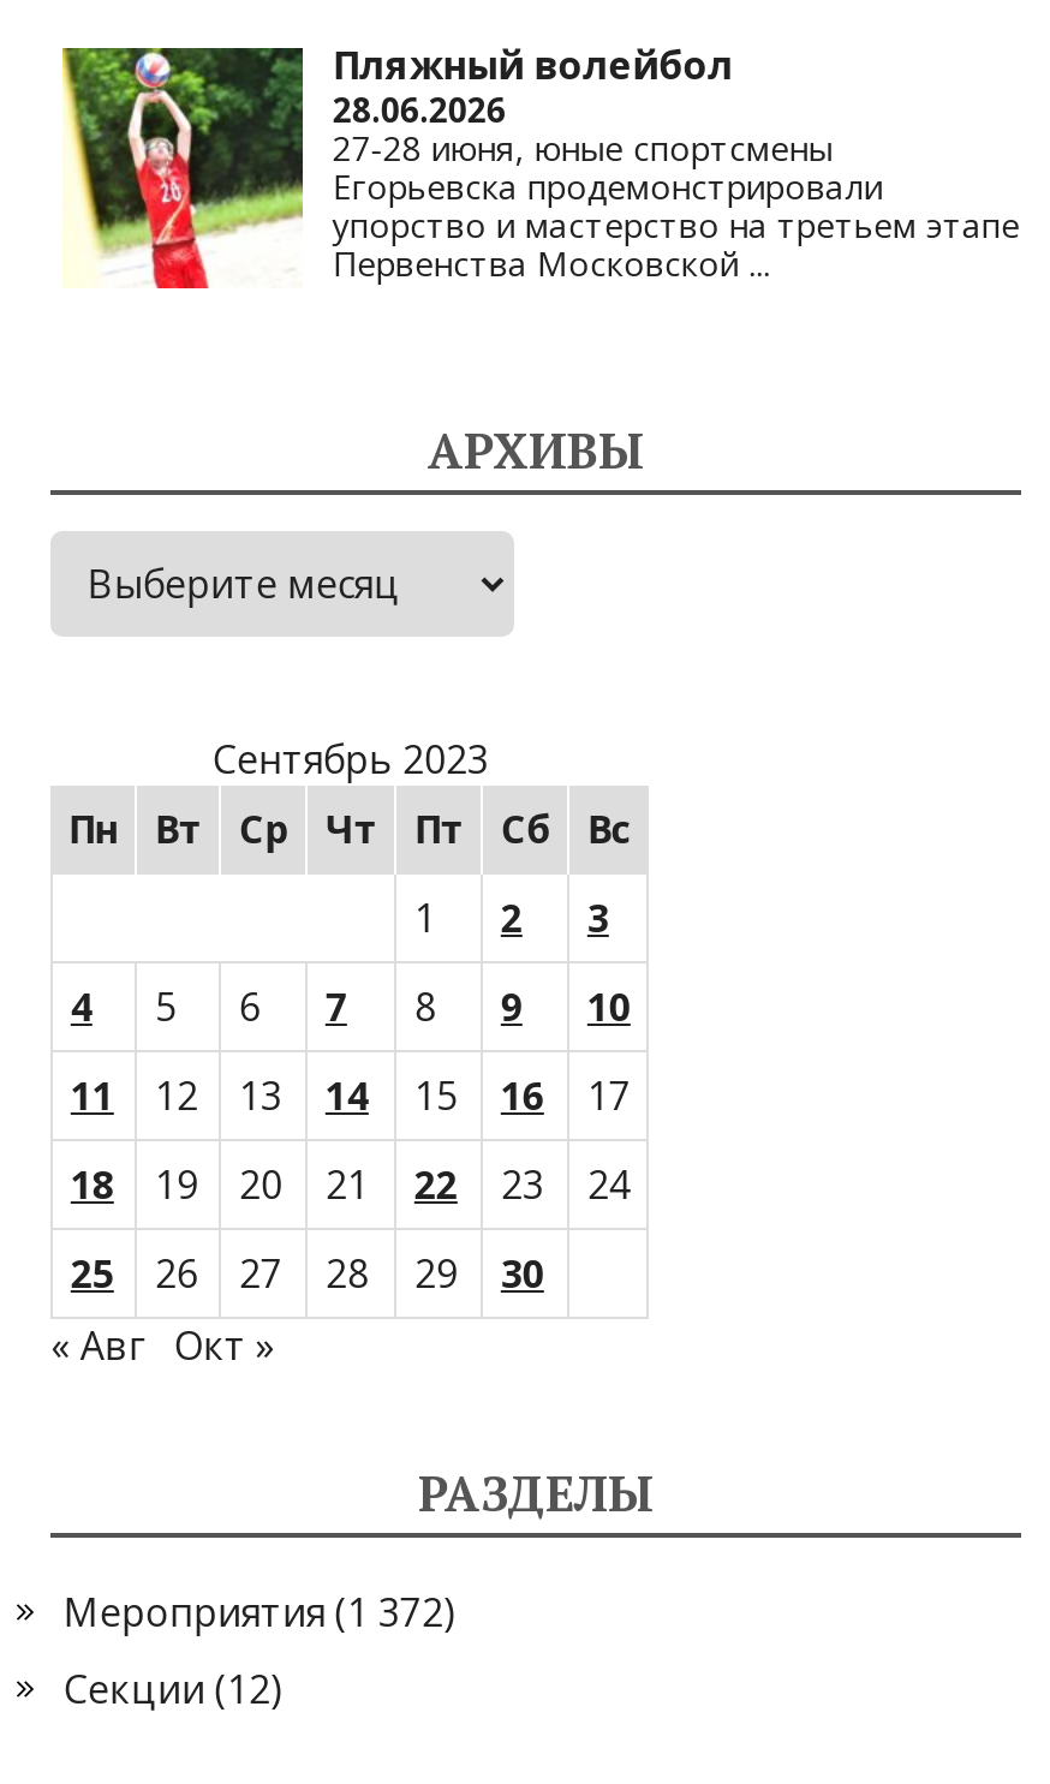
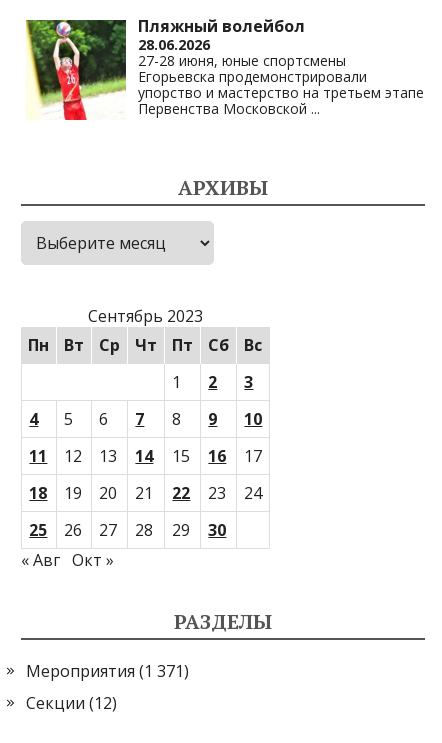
[63,1587,455,1640] Мероприятия (1 372) -> [26,660,189,682] Мероприятия (1 371)

